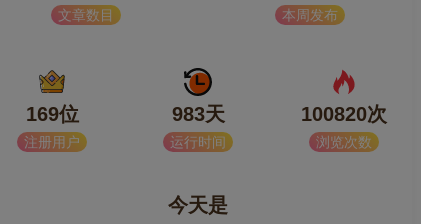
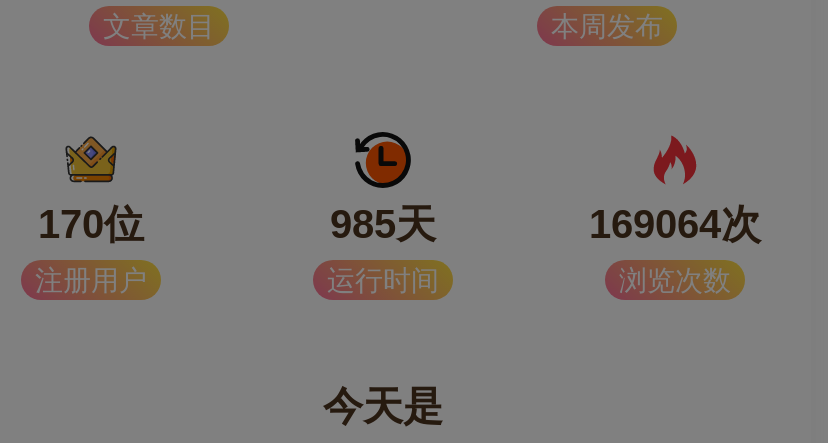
[25,103,78,125] 169位 -> [38,203,144,247] 170位
[171,103,224,125] 983天 -> [330,203,436,247] 985天
[301,103,387,125] 100820次 -> [589,203,761,247] 169064次

